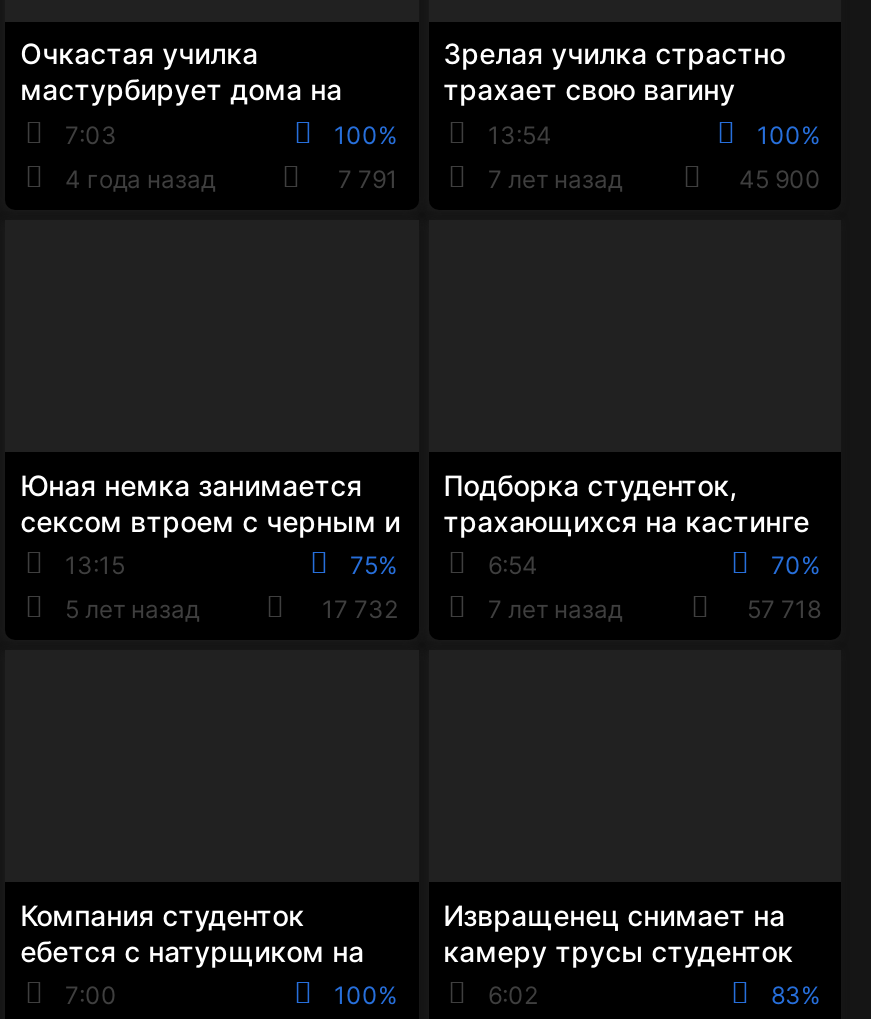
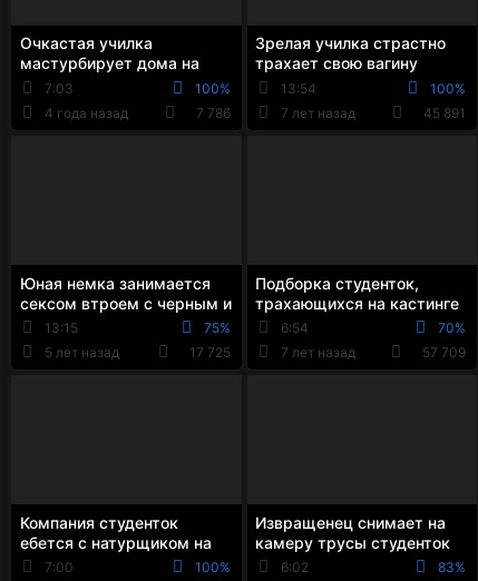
[338,164,398,194] 7 791 -> [196,104,230,121] 7 786
[739,164,821,194] 45 900 -> [423,104,466,121] 45 891
[322,594,398,624] 17 732 -> [189,344,230,361] 17 725
[747,594,821,624] 57 718 -> [422,344,466,361] 57 709

